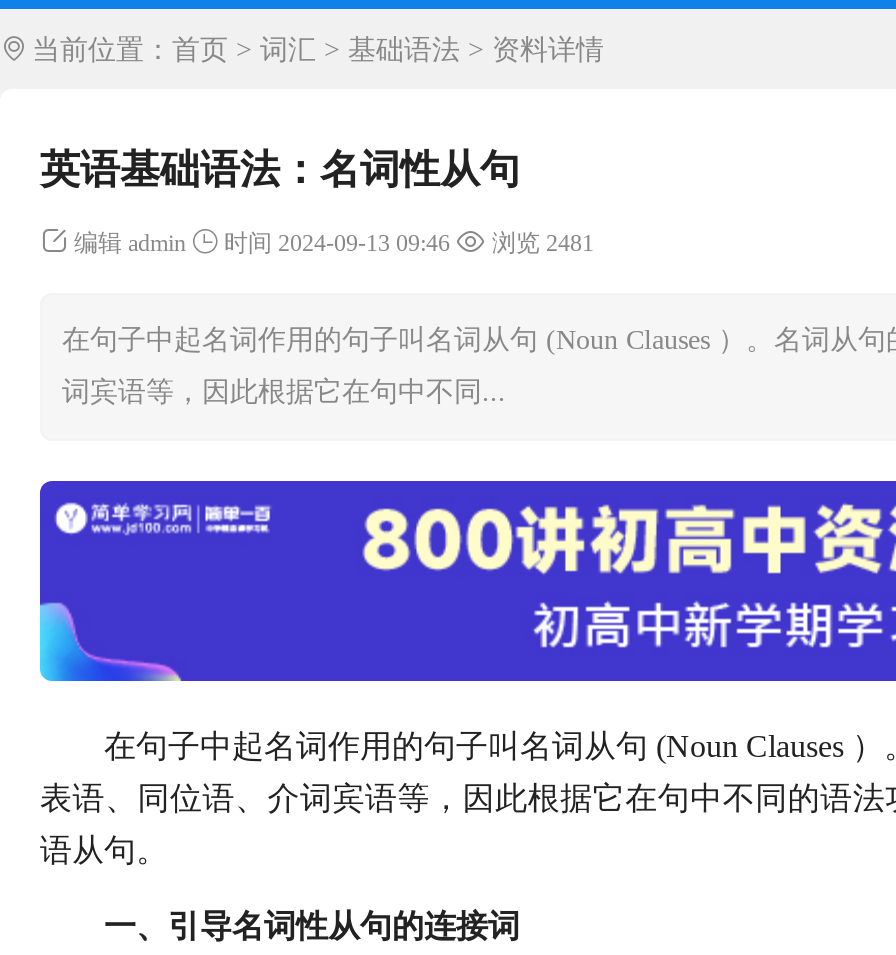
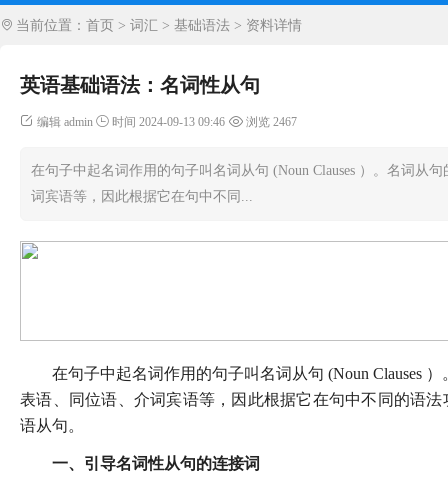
[68,229,594,257] 编辑 admin 时间 2024-09-13 09:46 浏览 2481 -> [34,115,297,129] 编辑 admin 时间 2024-09-13 09:46 浏览 2467
[38,479,890,683] [image] -> none

